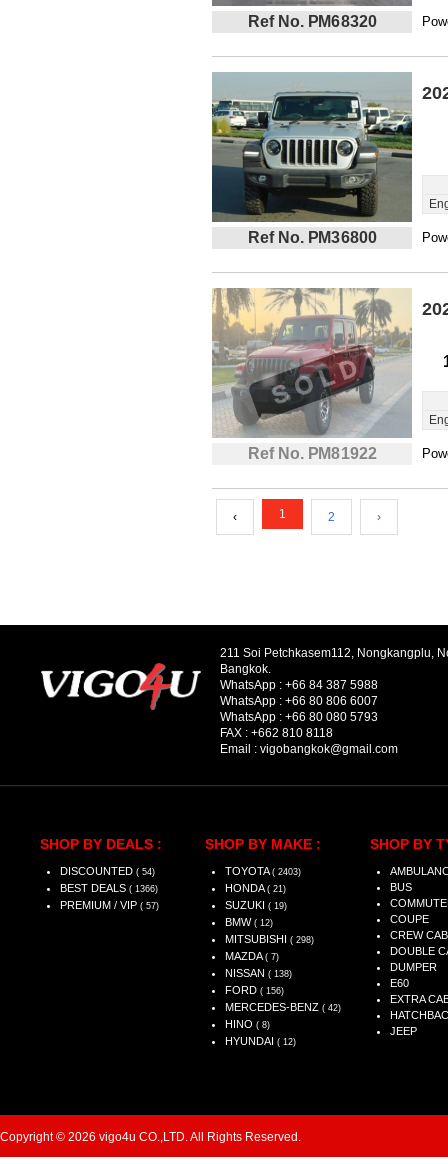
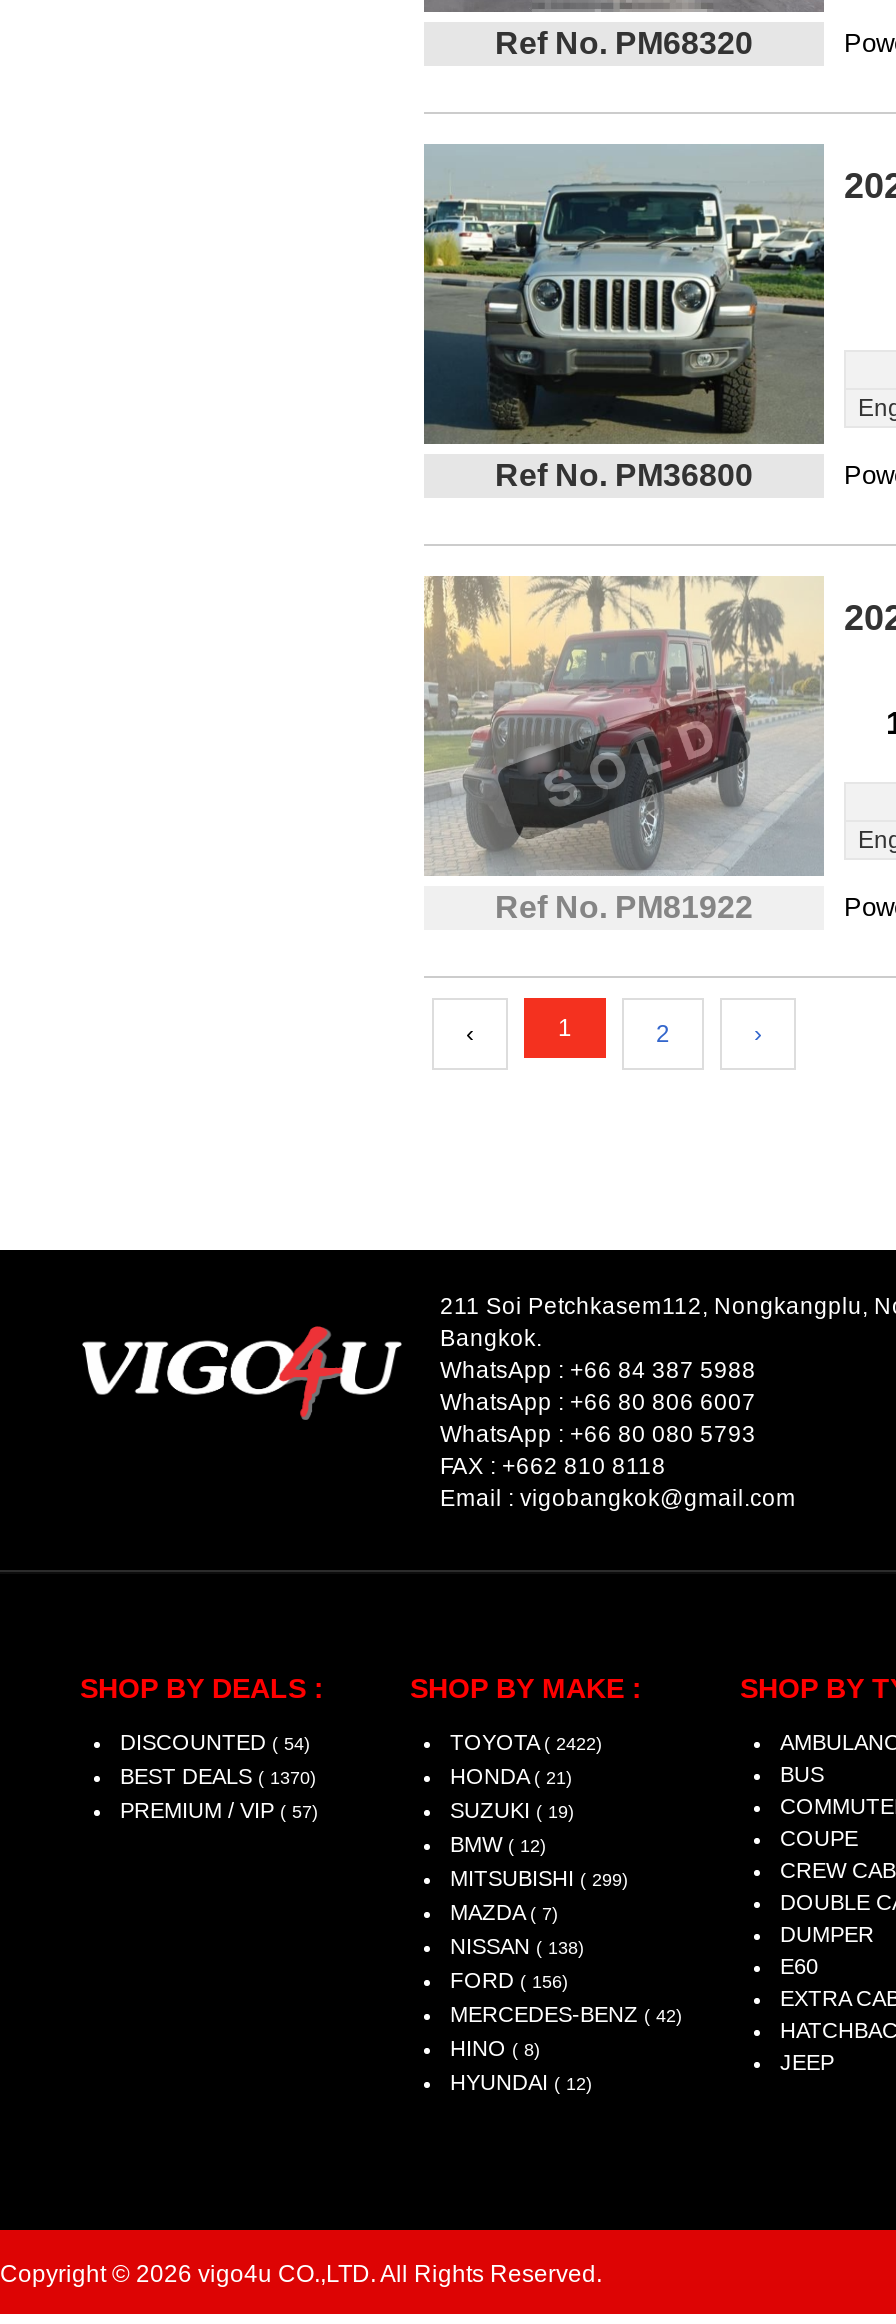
[225,865,301,877] TOYOTA ( 2403) -> [450,1730,602,1754] TOYOTA ( 2422)
[60,882,158,894] BEST DEALS ( 1366) -> [120,1764,316,1788] BEST DEALS ( 1370)
[225,933,314,945] MITSUBISHI ( 298) -> [450,1866,628,1890] MITSUBISHI ( 299)

